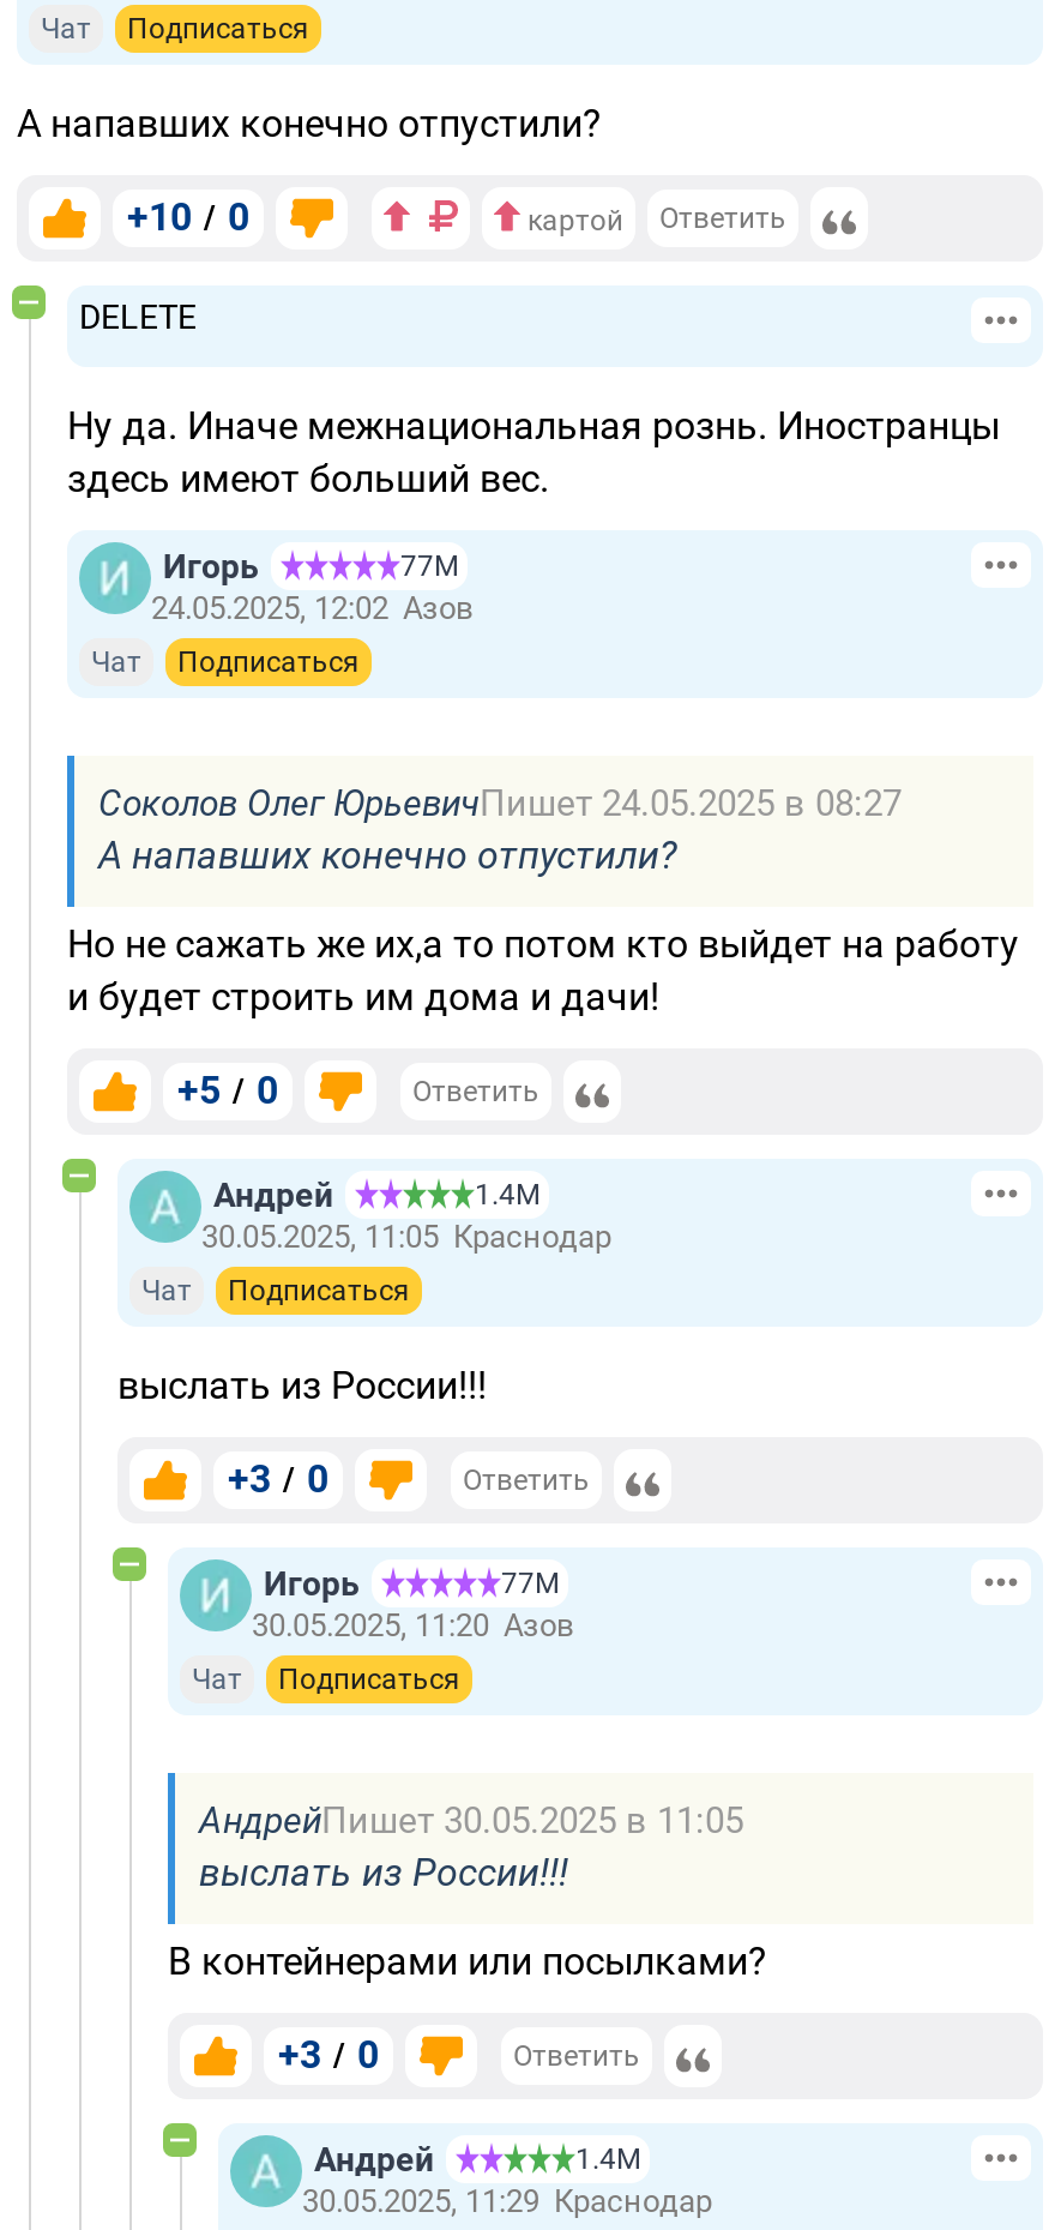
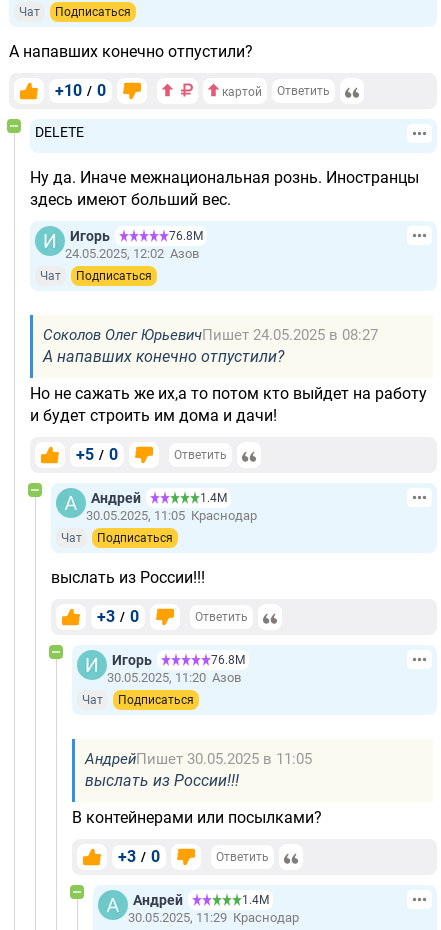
[400,548,458,582] 77М -> [169,228,203,242] 76.8М
[501,1565,559,1599] 77М -> [211,652,245,666] 76.8М

